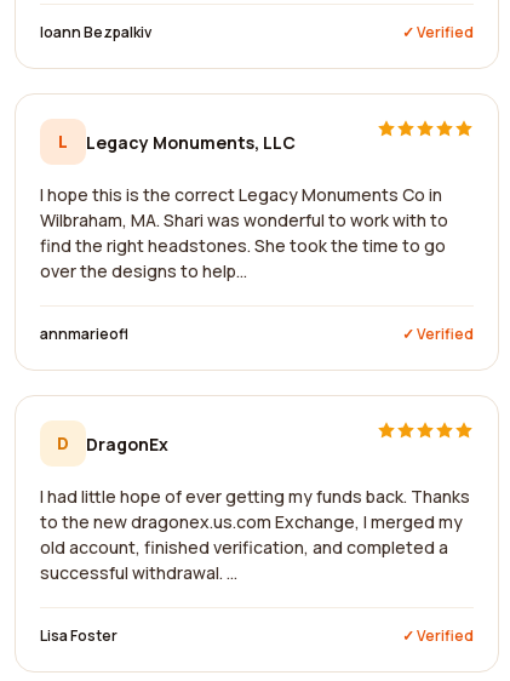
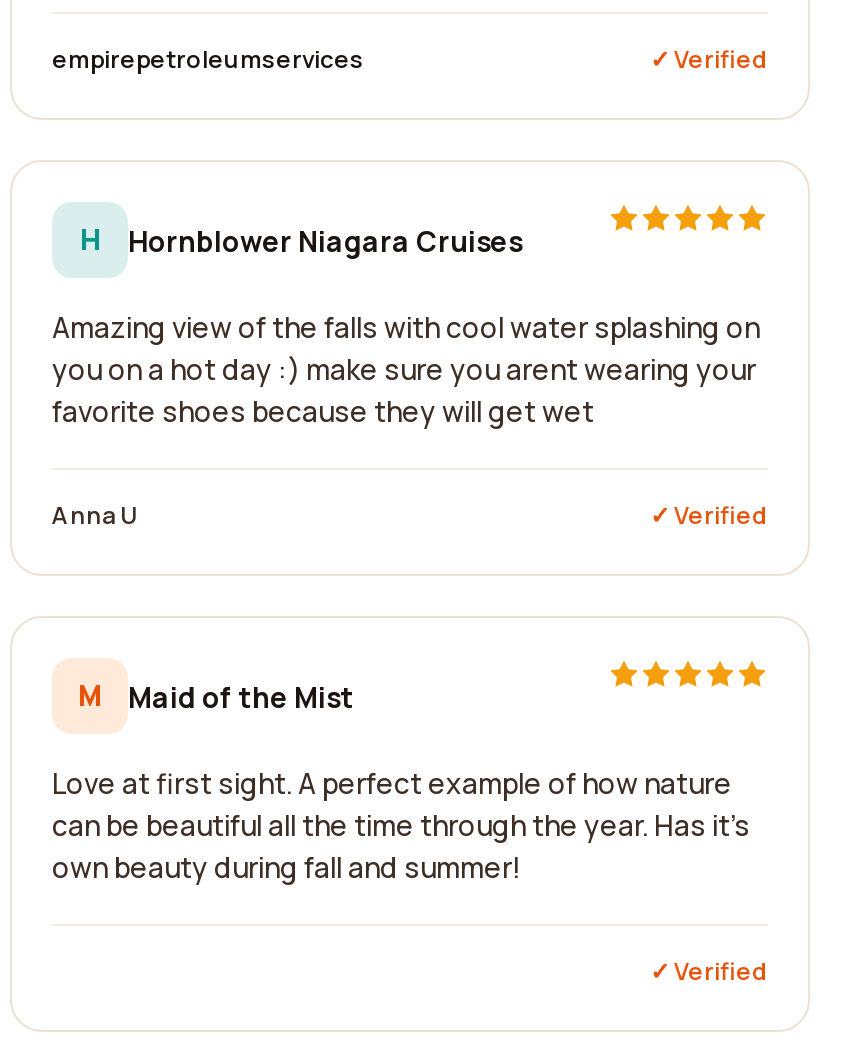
[40,22,151,42] Ioann Bezpalkiv -> [52,42,364,76] empirepetroleumservices
[58,130,296,153] L | Legacy Monuments, LLC -> [80,220,522,259] H | Hornblower Niagara Cruises
[40,183,448,282] I hope this is the correct Legacy Monuments Co in | Wilbraham, MA. Shari was wonderful to work with to | find the right headstones. She took the time to go | over the designs to help... -> [52,308,760,430] Amazing view of the falls with cool water splashing on | you on a hot day :) make sure you arent wearing your | favorite shoes because they will get wet
[40,324,128,344] annmarieofl -> [52,498,138,532] Anna U
[40,431,470,646] D | DragonEx | I had little hope of ever getting my funds back. Thanks | to the new dragonex.us.com Exchange, I merged my | old account, finished verification, and completed a | successful withdrawal. ... | Lisa Foster -> [52,676,750,886] M | Maid of the Mist | Love at first sight. A perfect example of how nature | can be beautiful all the time through the year. Has it's | own beauty during fall and summer!

